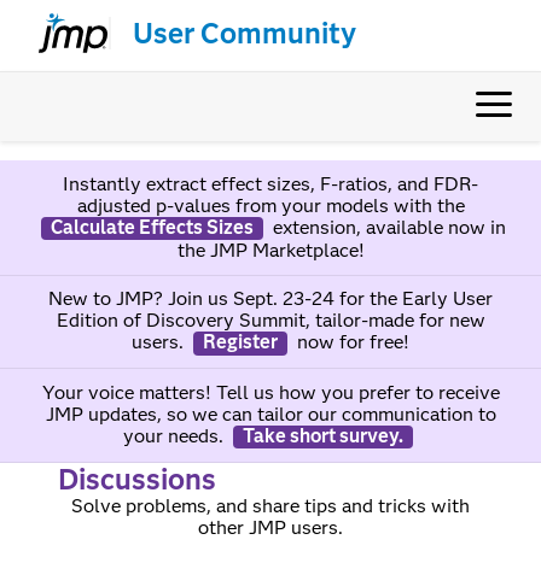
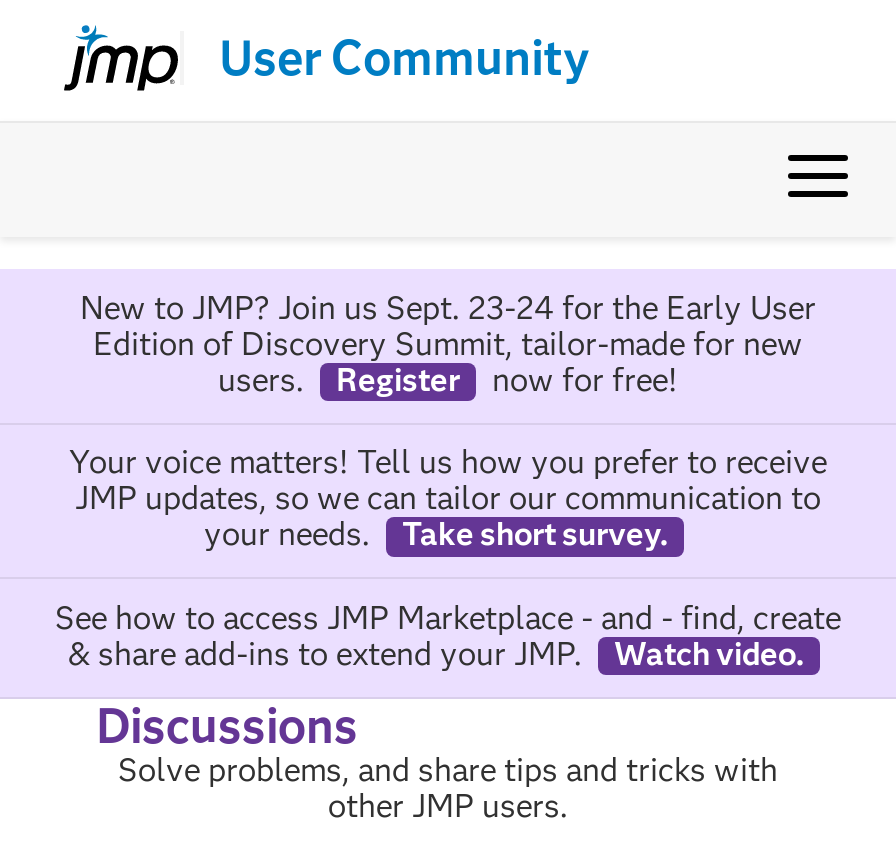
[50,172,505,262] Instantly extract effect sizes, F-ratios, and FDR- | adjusted p-values from your models with the | Calculate Effects Sizes | extension, available now in | the JMP Marketplace! -> none
moved [42,287,499,447] -> [69,289,827,553]: New to JMP? Join us Sept. 23-24 for the Early User | Edition of Discovery Summit, tailor-made for new | users. | ... | your needs. | Take short survey.
none -> [55,598,841,672] See how to access JMP Marketplace - and - find, create | & share add-ins to extend your JMP. | Watch video.

